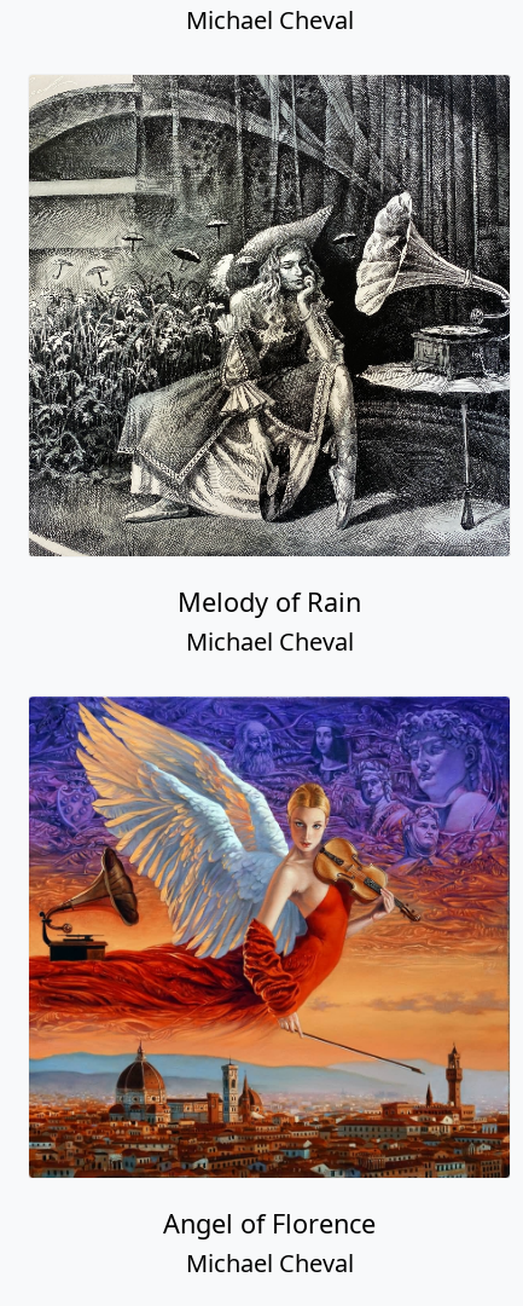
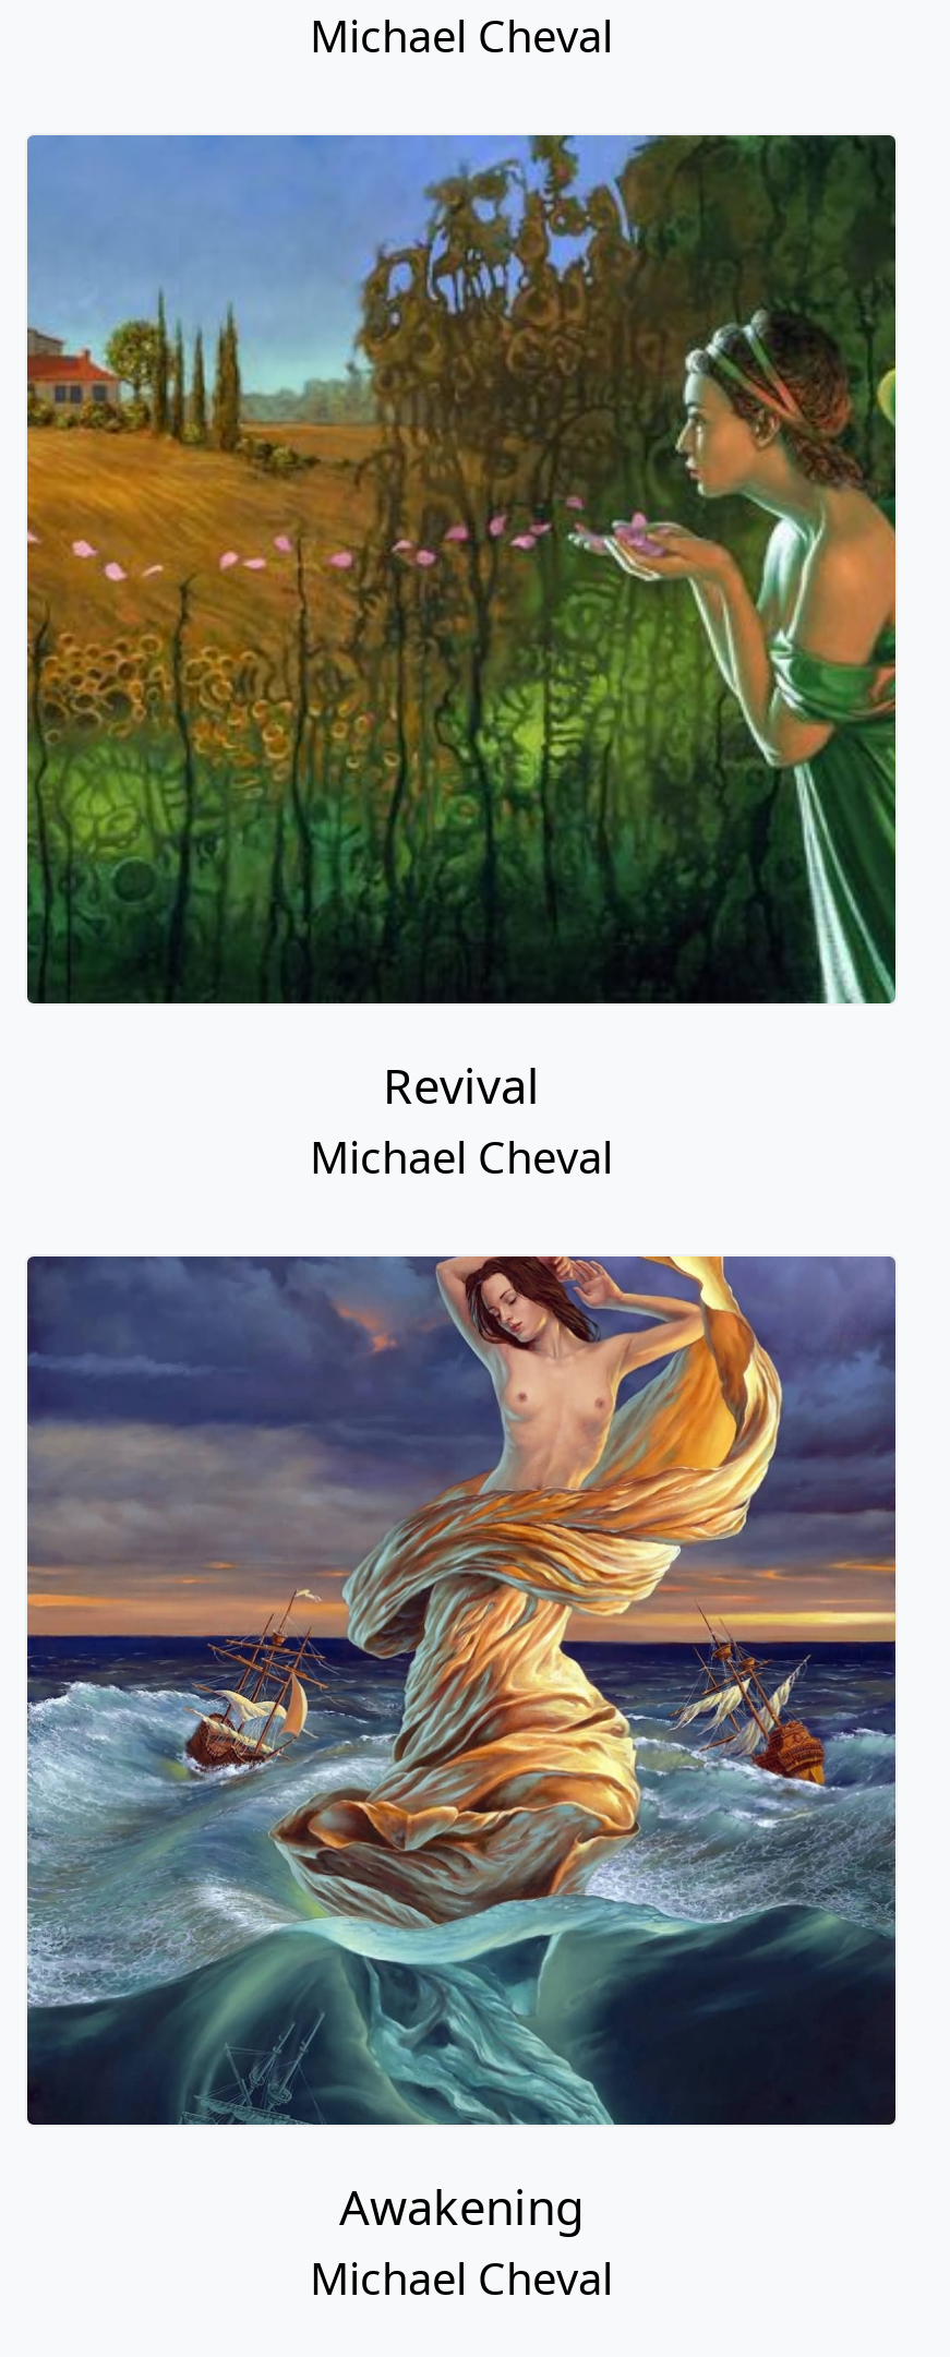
[28,74,511,620] [image] | Melody of Rain -> [25,133,898,1118] [image] | Revival
[28,695,511,1241] [image] | Angel of Florence -> [25,1254,898,2239] [image] | Awakening

